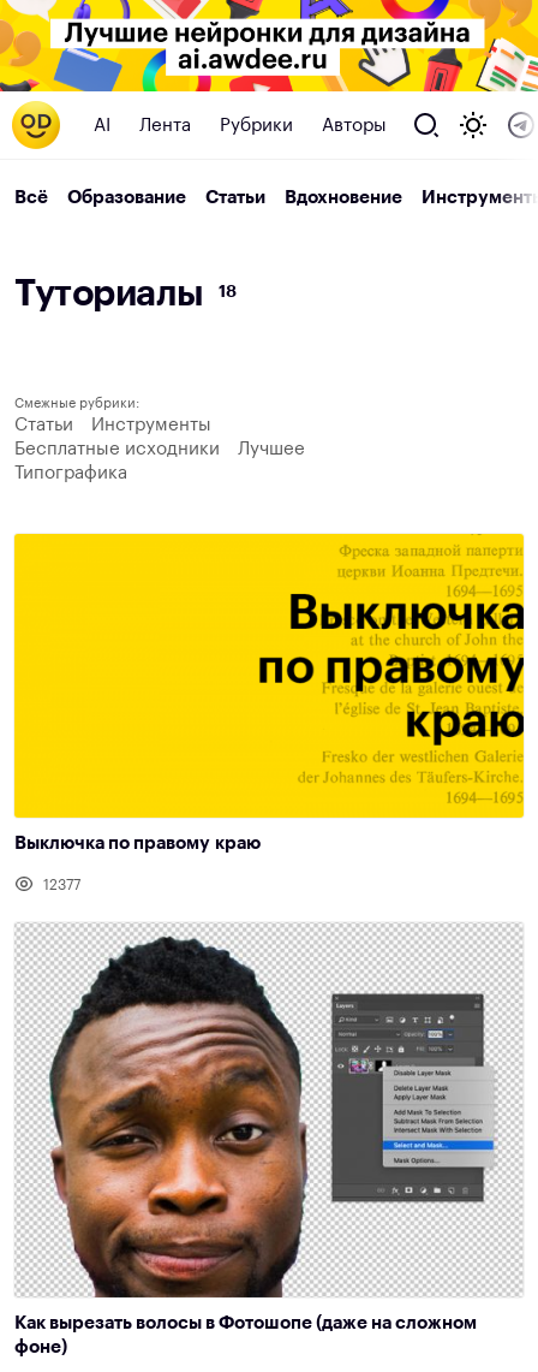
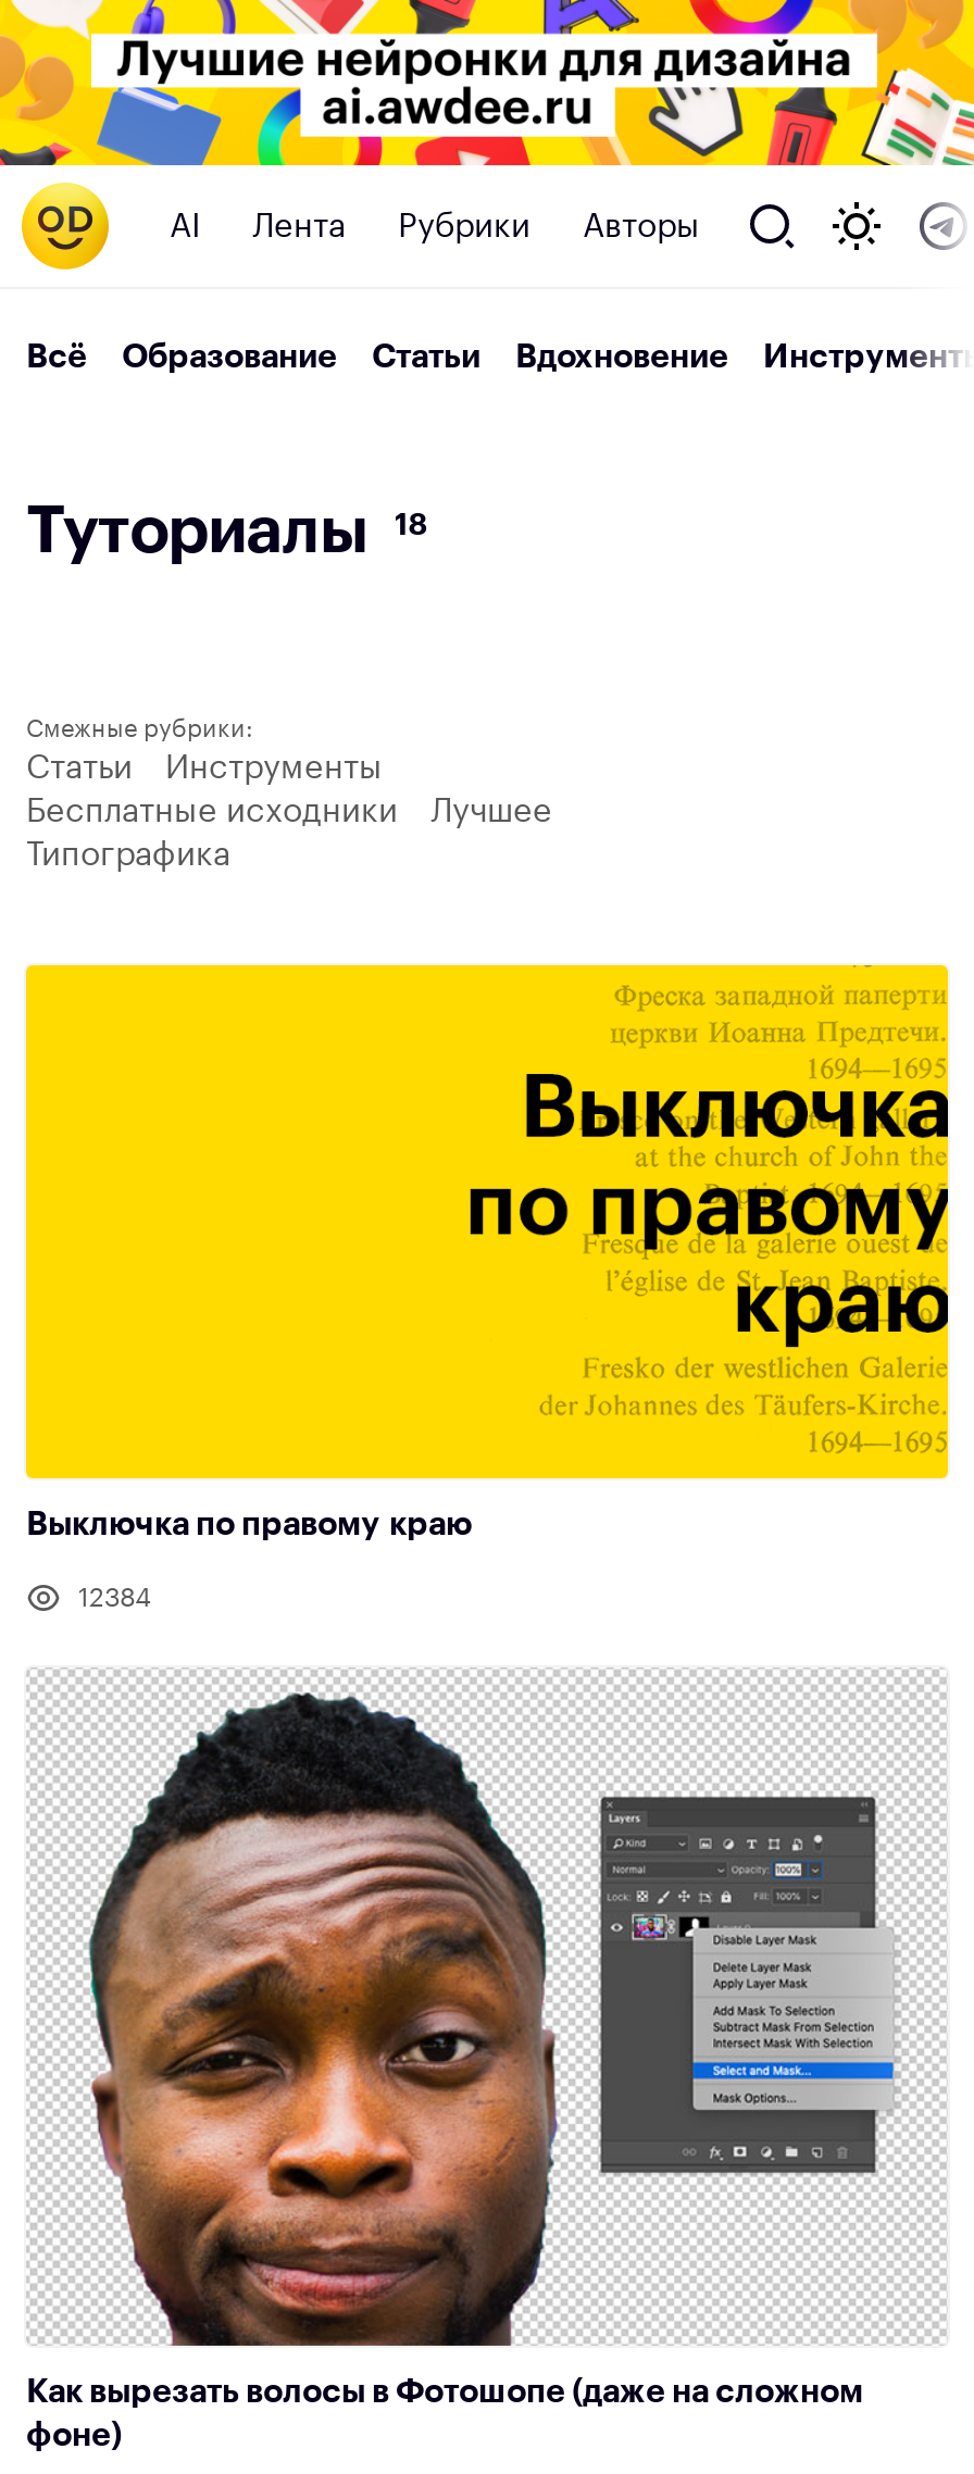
[43,877,80,892] 12377 -> [78,1585,152,1611] 12384

